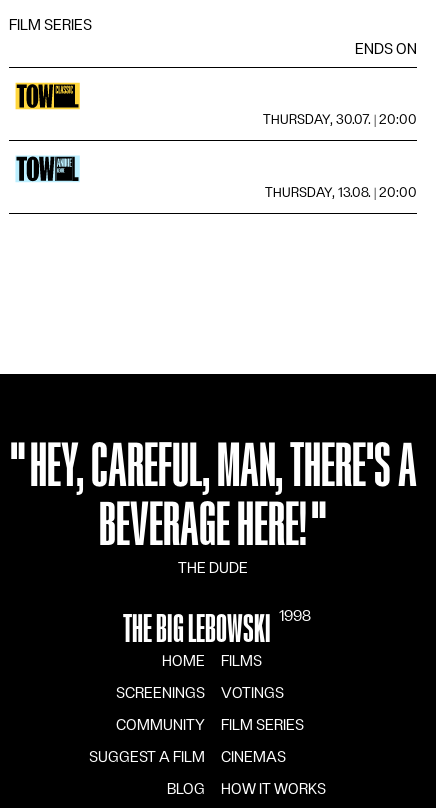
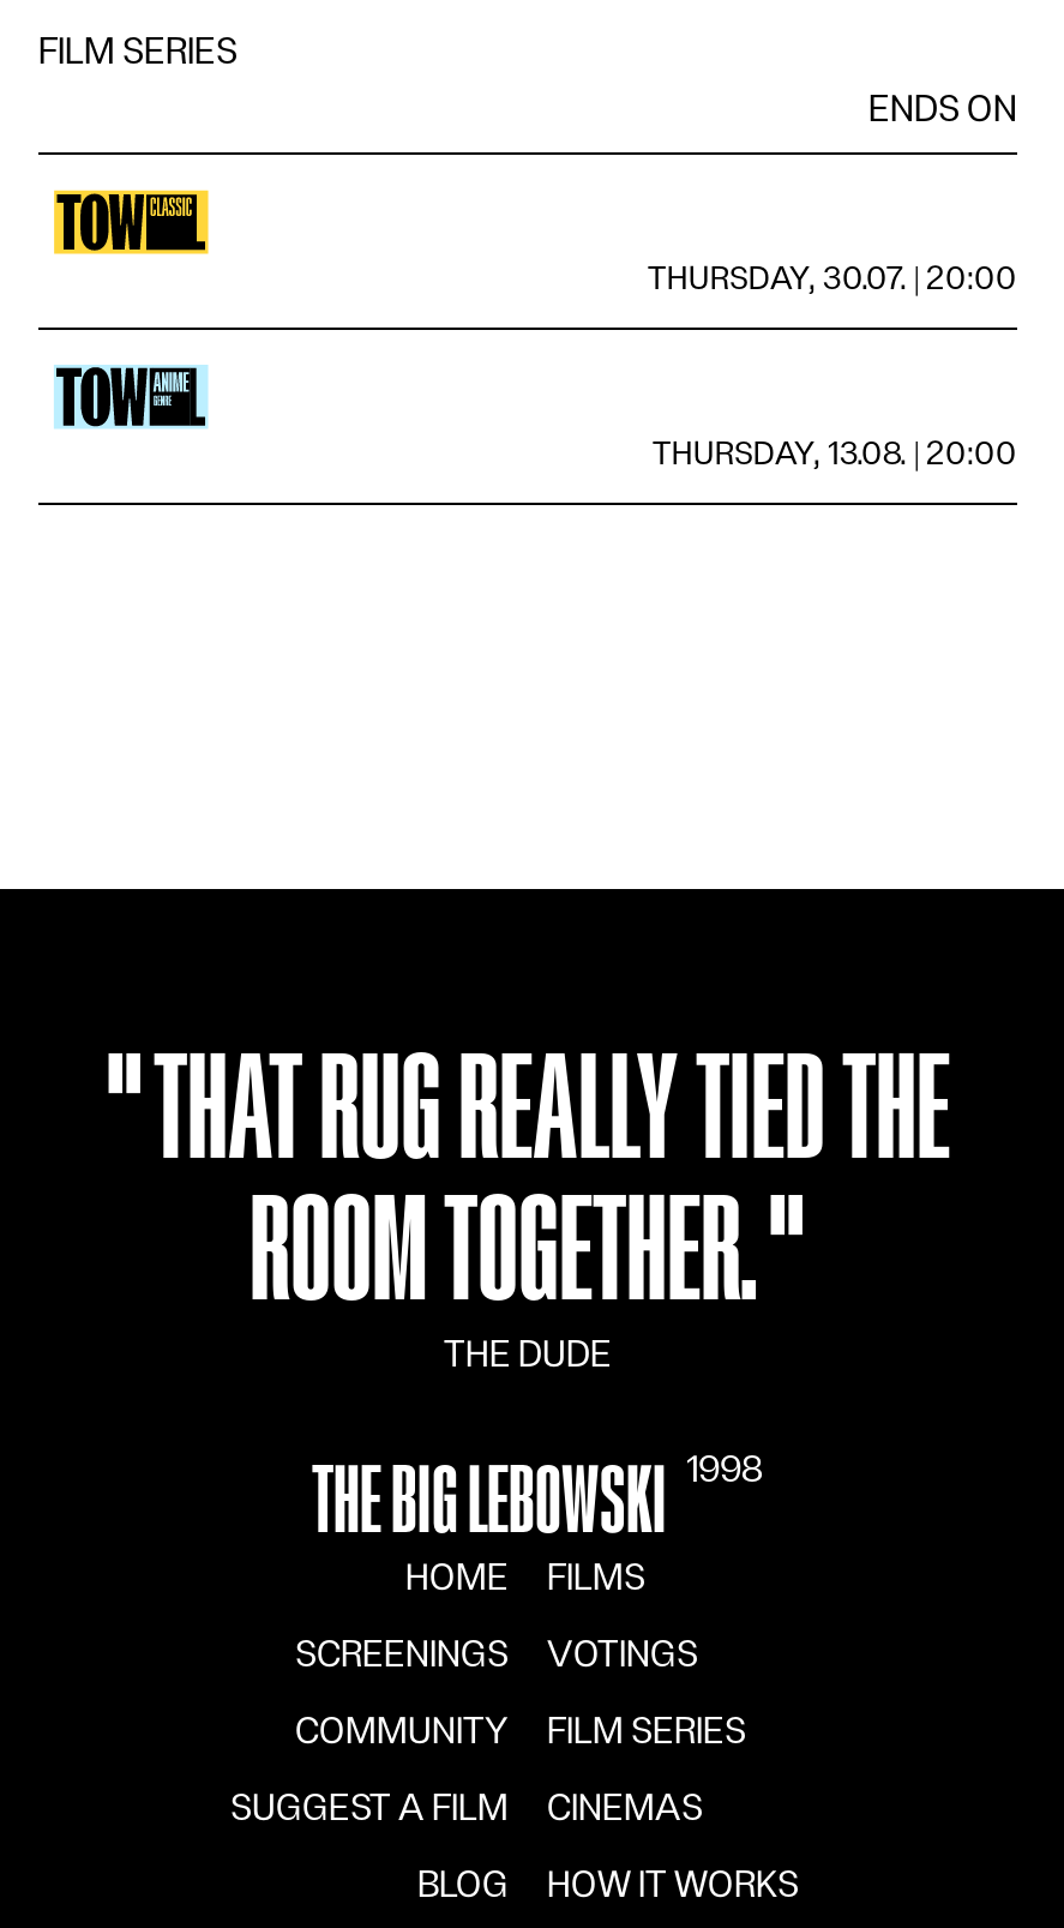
[9,435,416,558] " HEY, CAREFUL, MAN, THERE'S A | BEVERAGE HERE! " -> [106,1035,950,1331] " THAT RUG REALLY TIED THE | ROOM TOGETHER. "

